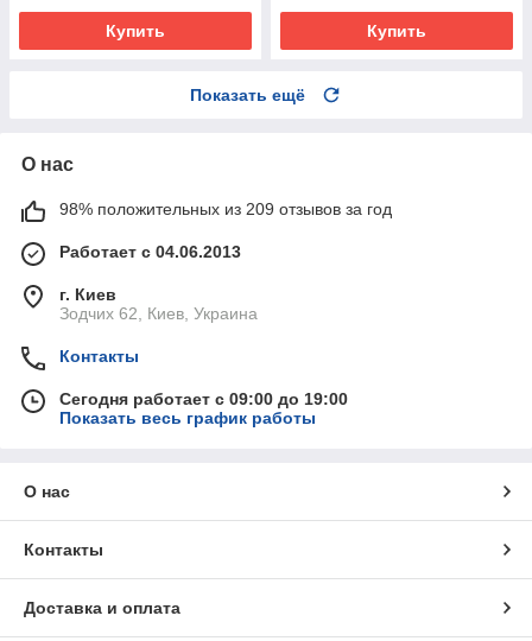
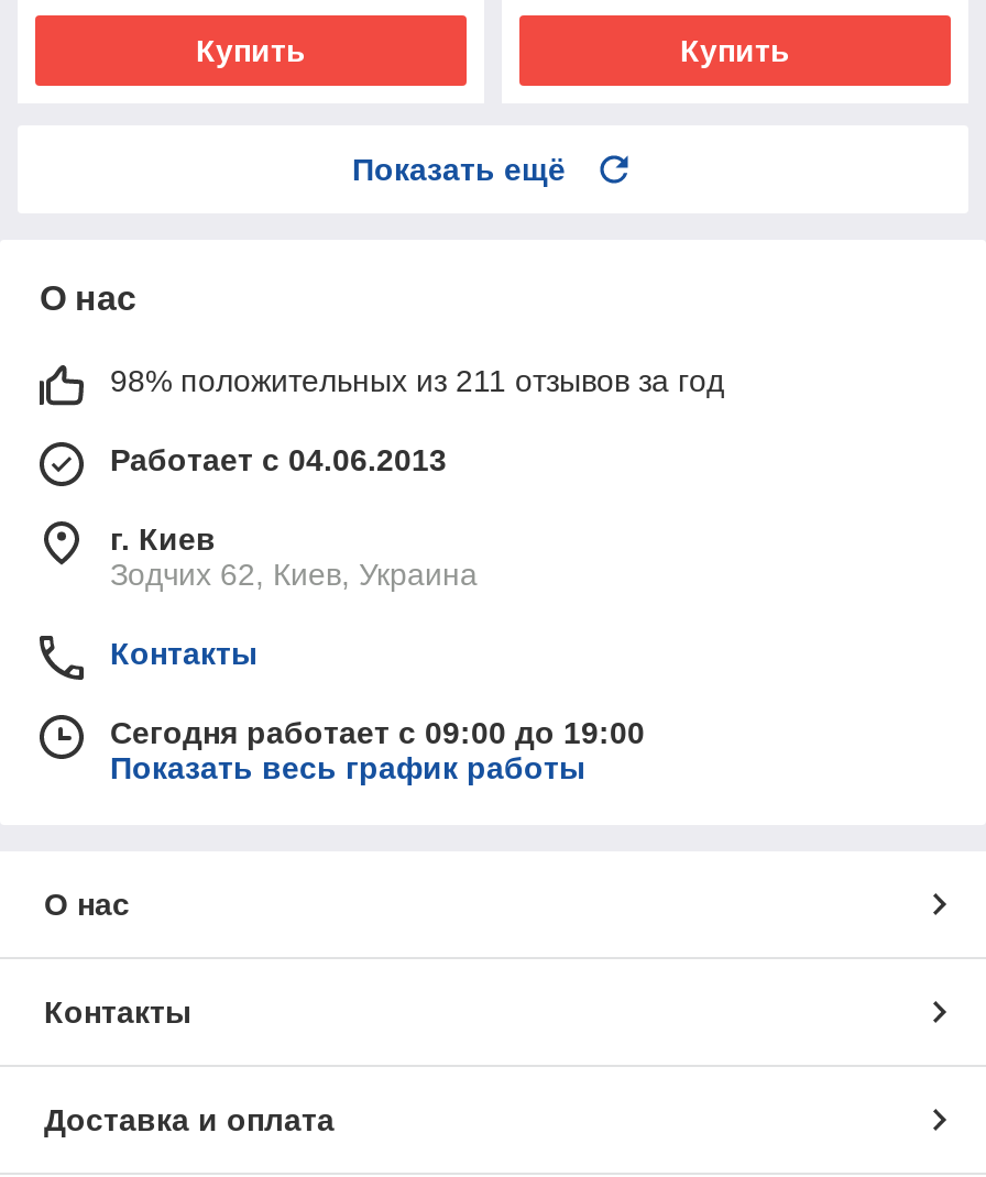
[59,199,392,218] 98% положительных из 209 отзывов за год -> [110,363,724,398] 98% положительных из 211 отзывов за год

